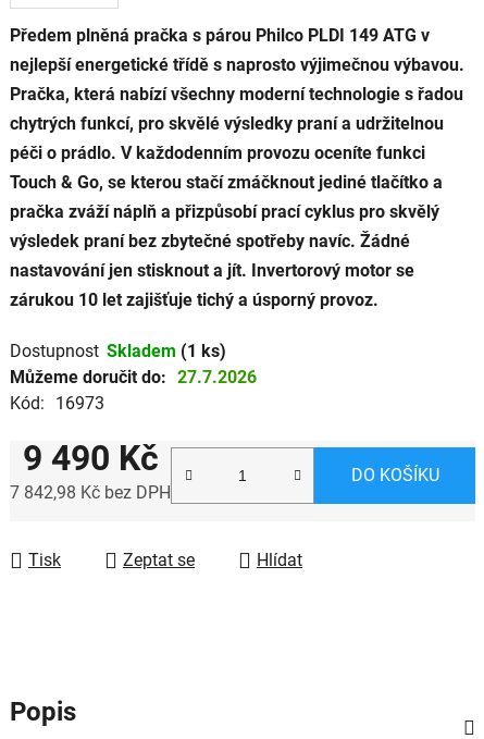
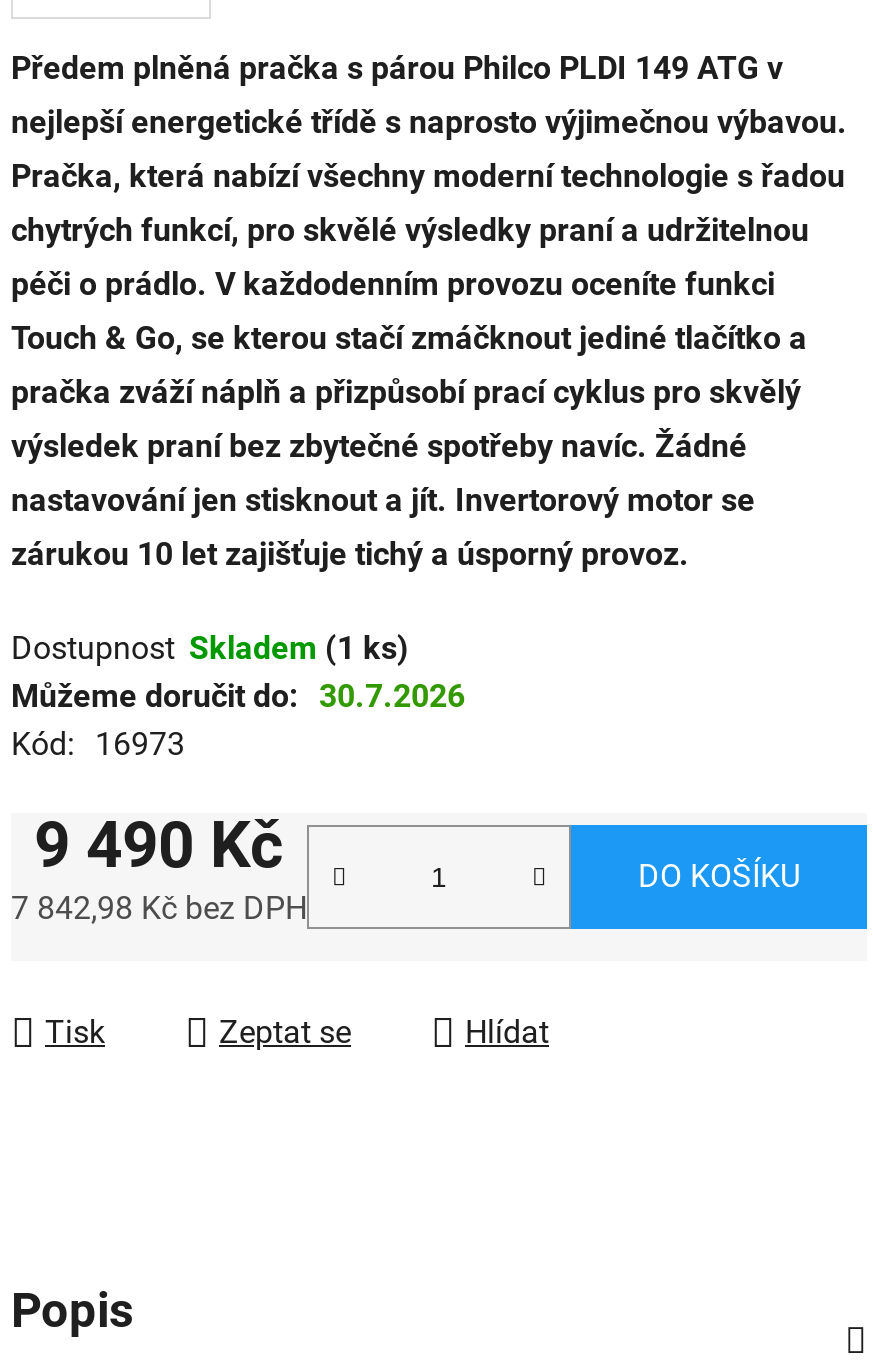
[10,367,257,388] Můžeme doručit do: 27.7.2026 -> [11,678,465,716] Můžeme doručit do: 30.7.2026

